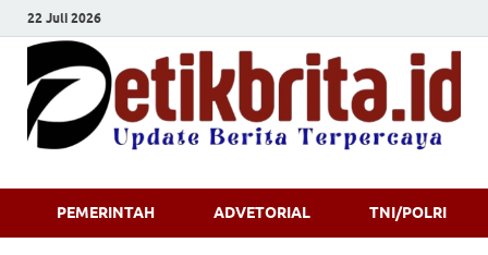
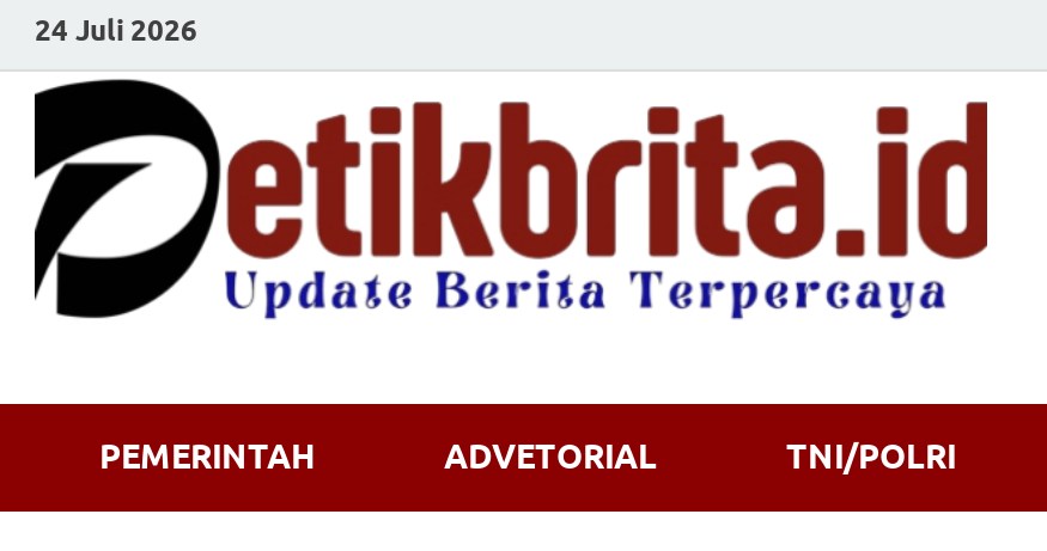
[27,9,101,26] 22 Juli 2026 -> [35,11,197,47] 24 Juli 2026

